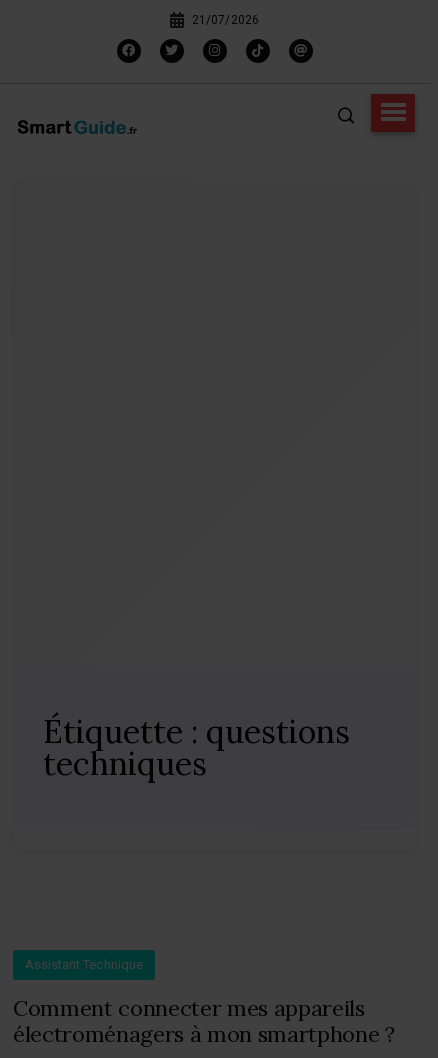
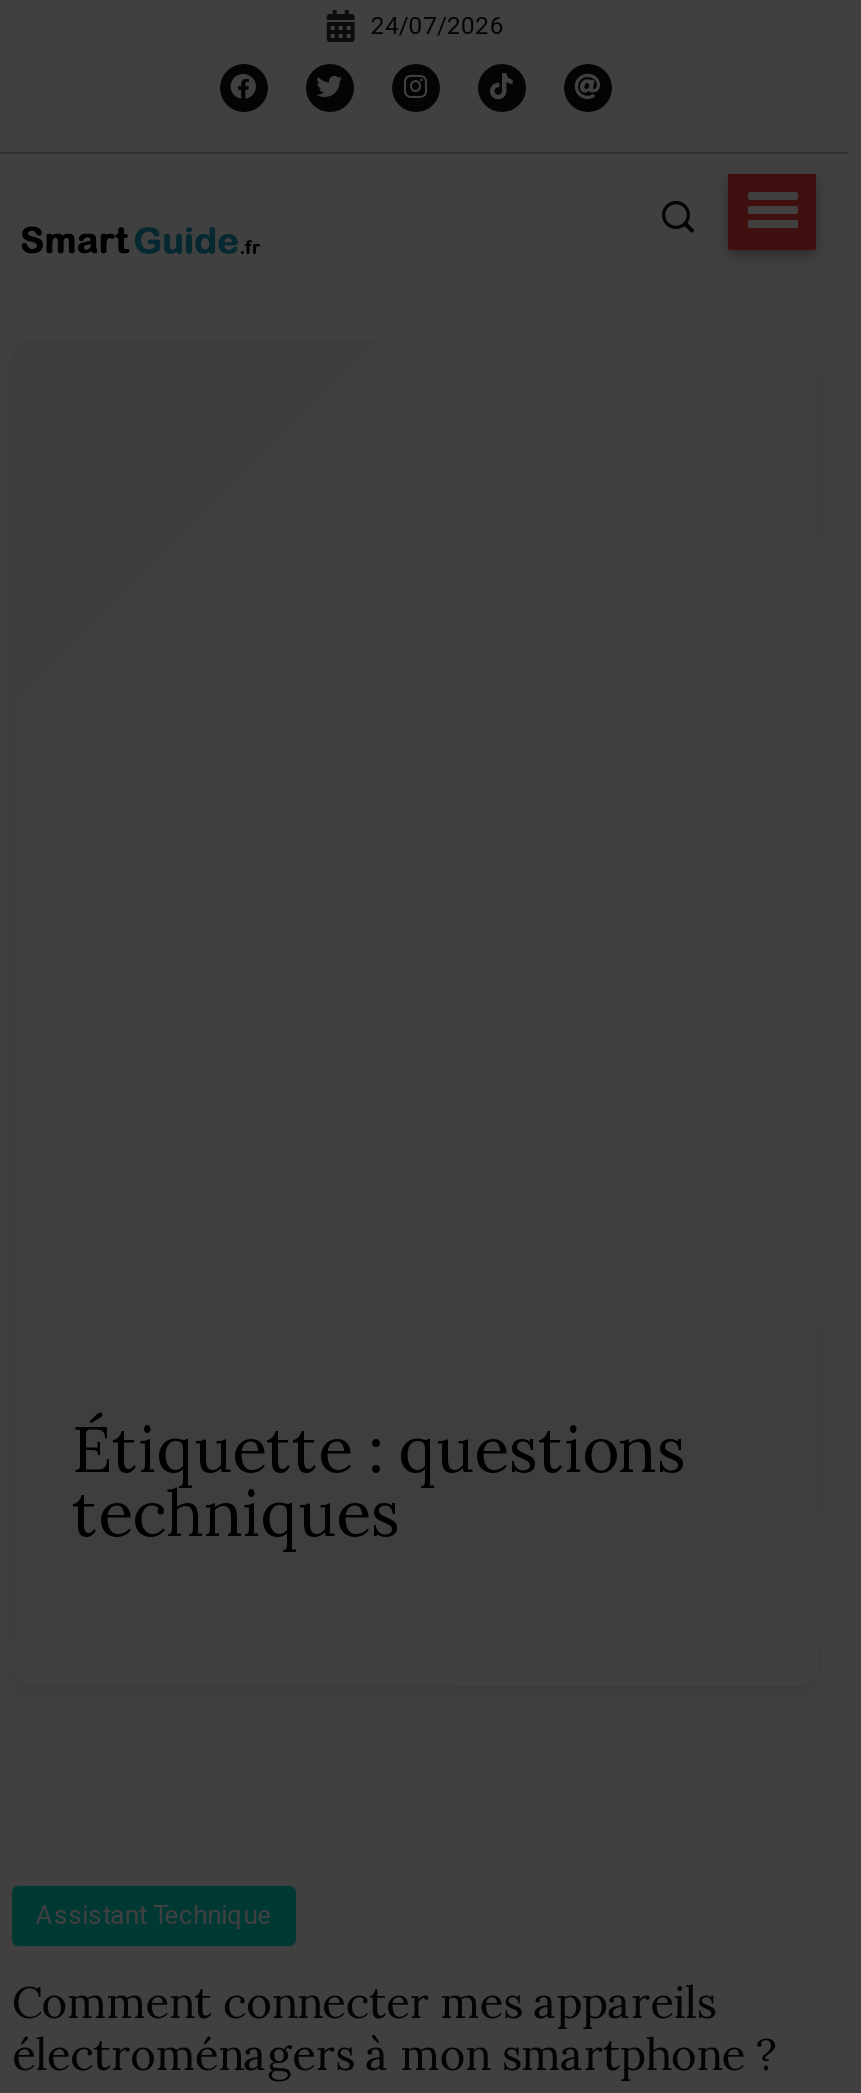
[192,13,259,27] 21/07/2026 -> [371,12,503,40] 24/07/2026

